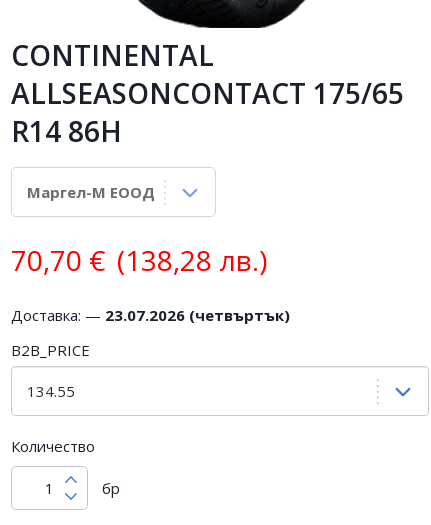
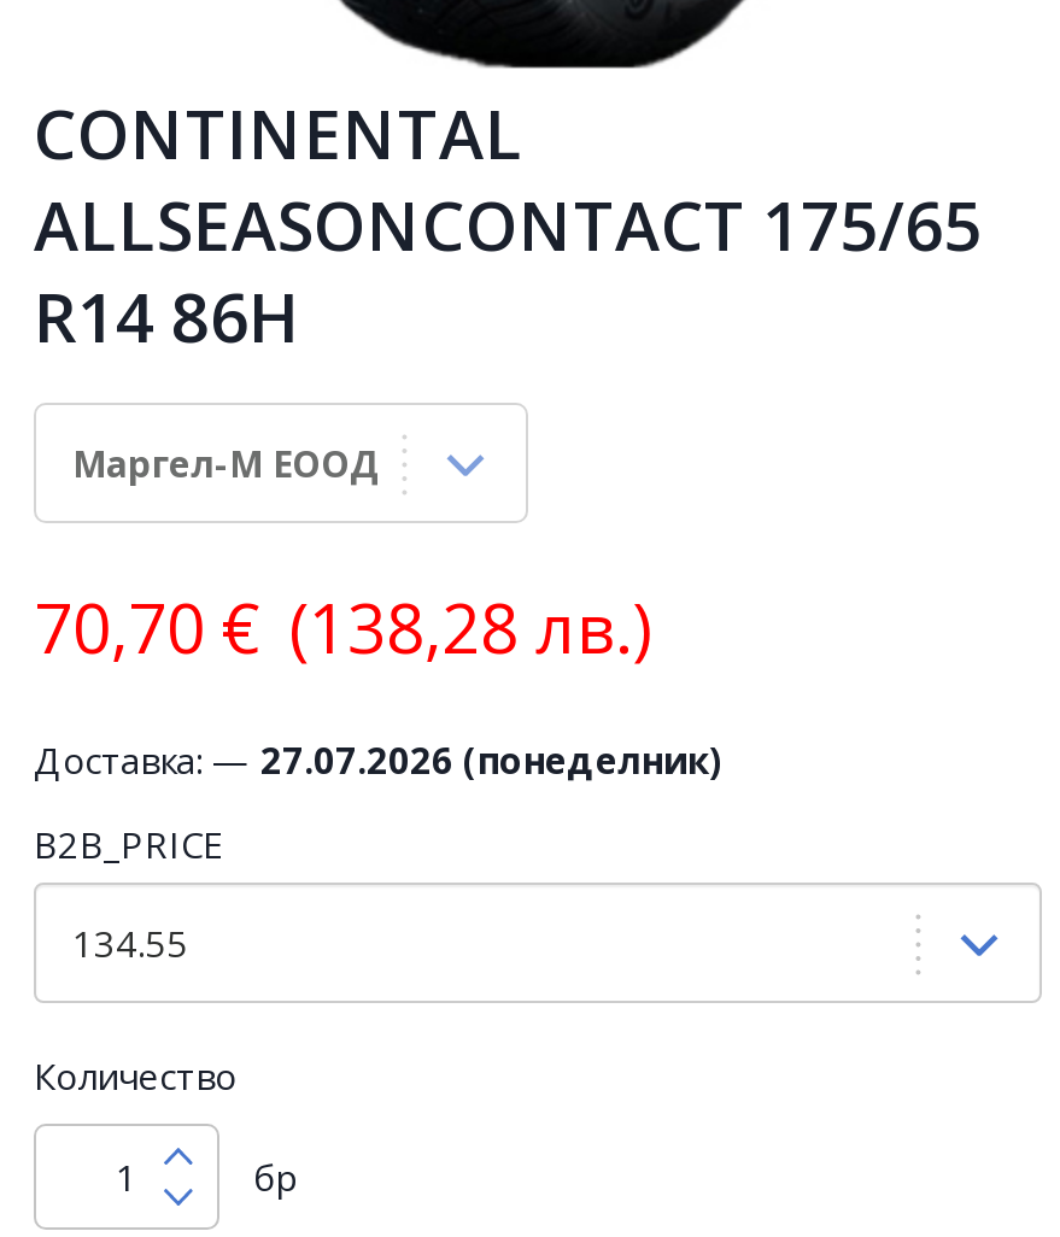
[11,305,290,325] Доставка: — 23.07.2026 (четвъртък) -> [34,735,724,783] Доставка: — 27.07.2026 (понеделник)

